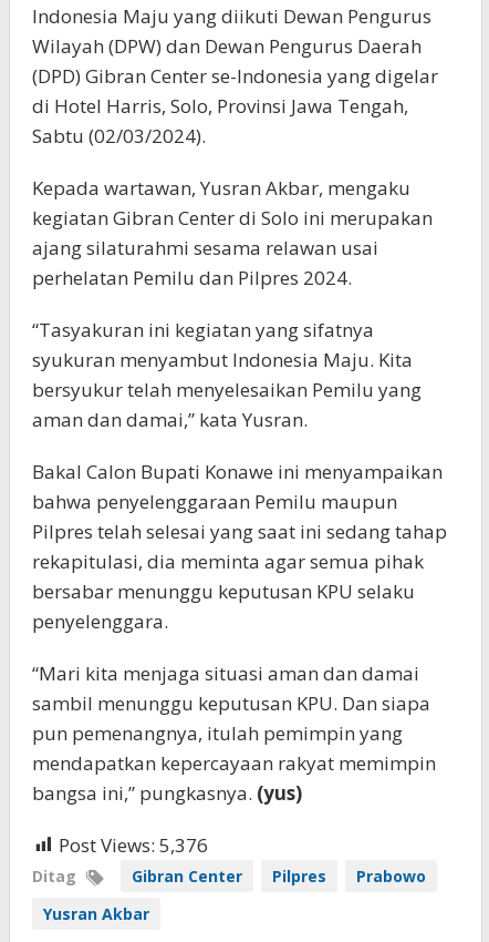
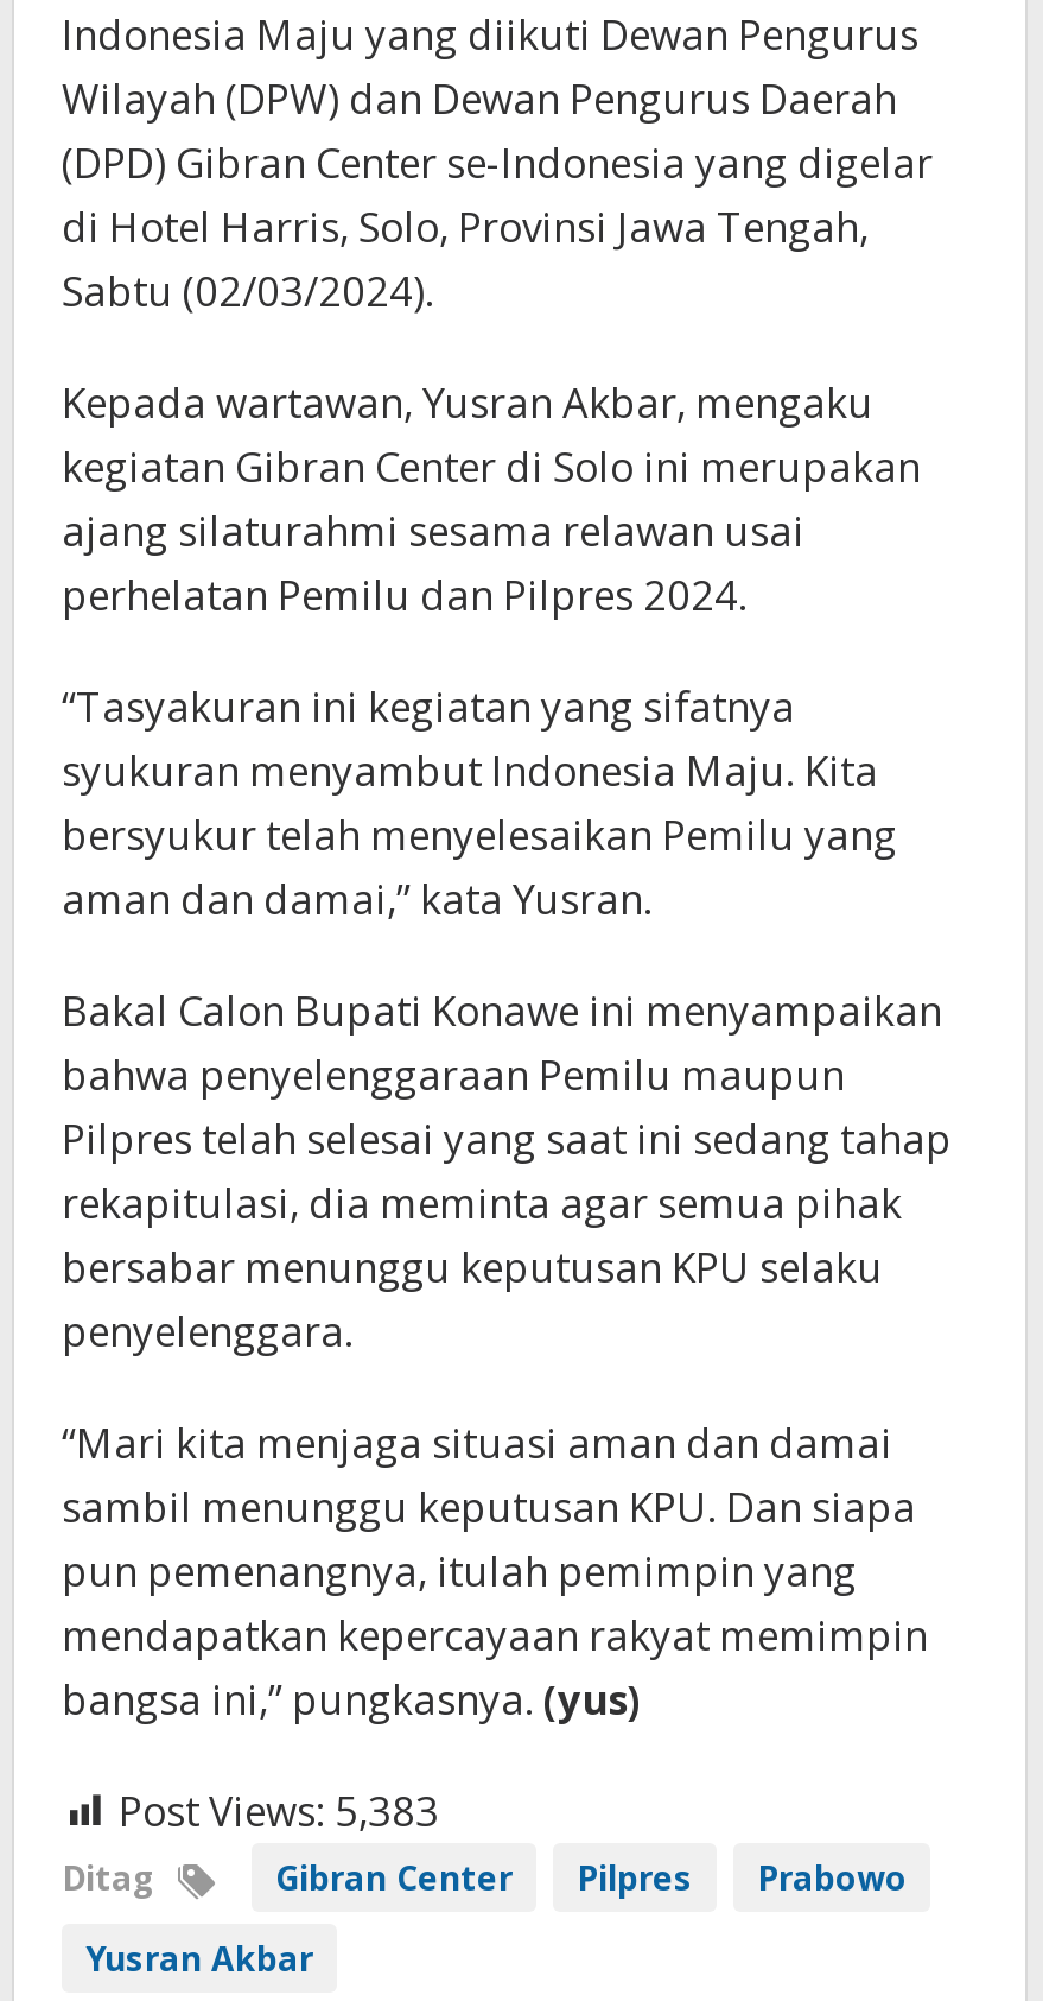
[59,832,208,858] Post Views: 5,376 -> [119,1783,439,1838] Post Views: 5,383

